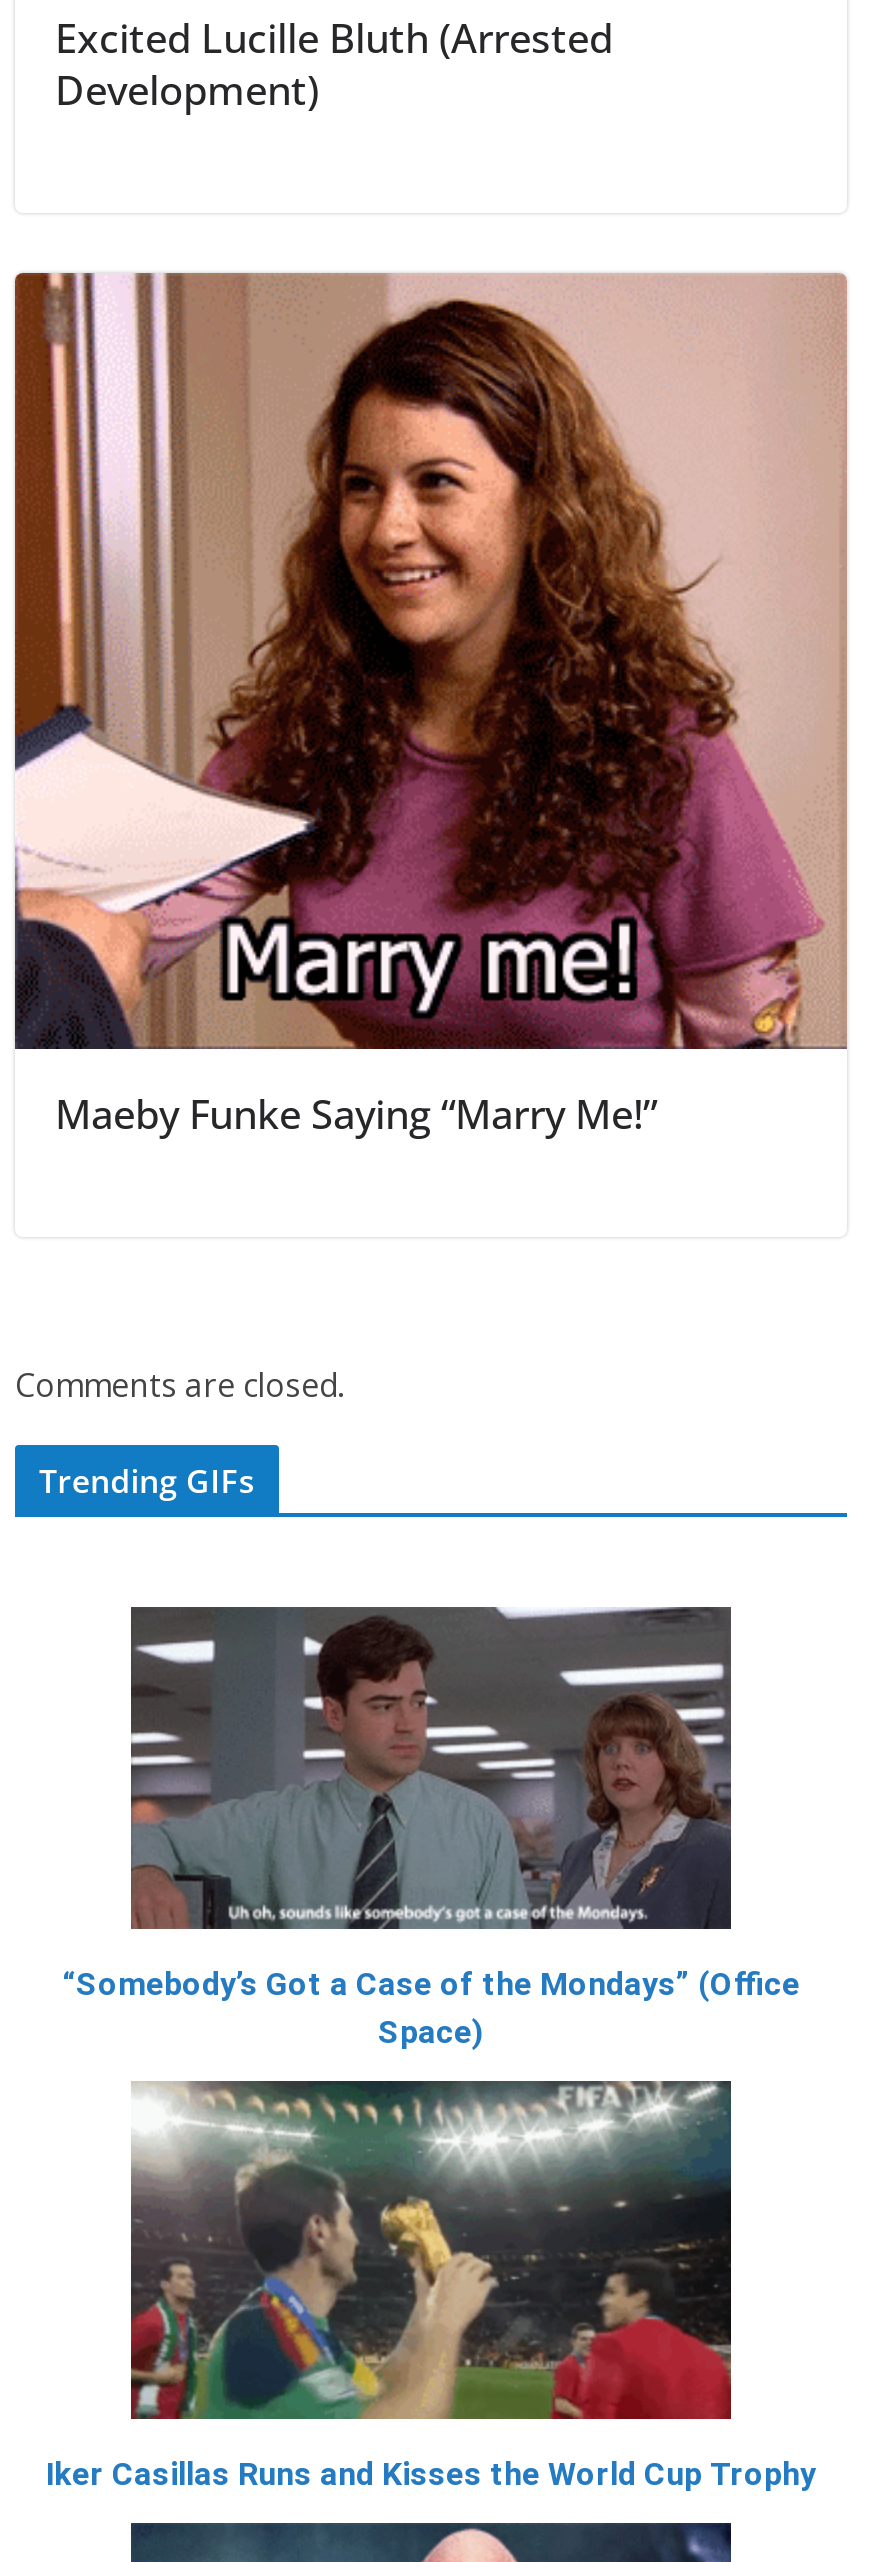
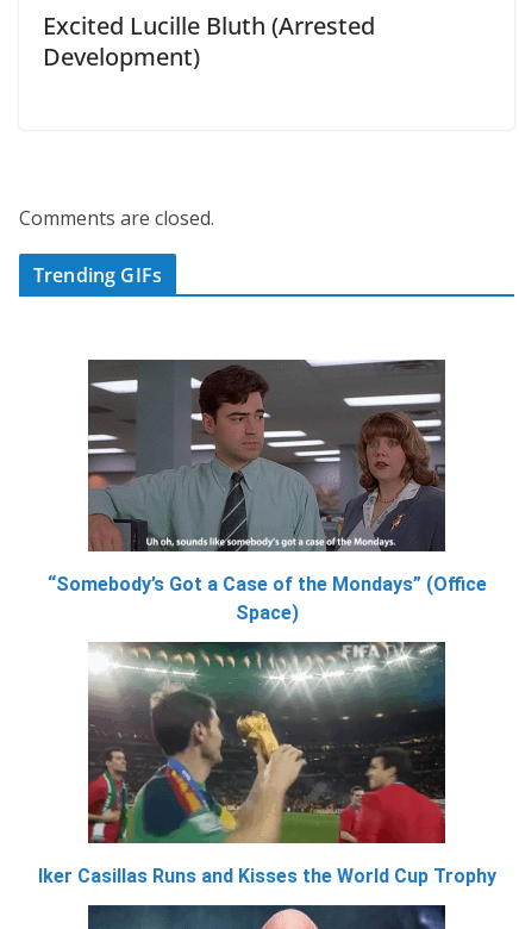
[13,271,849,1141] [image] | Maeby Funke Saying “Marry Me!” -> none

